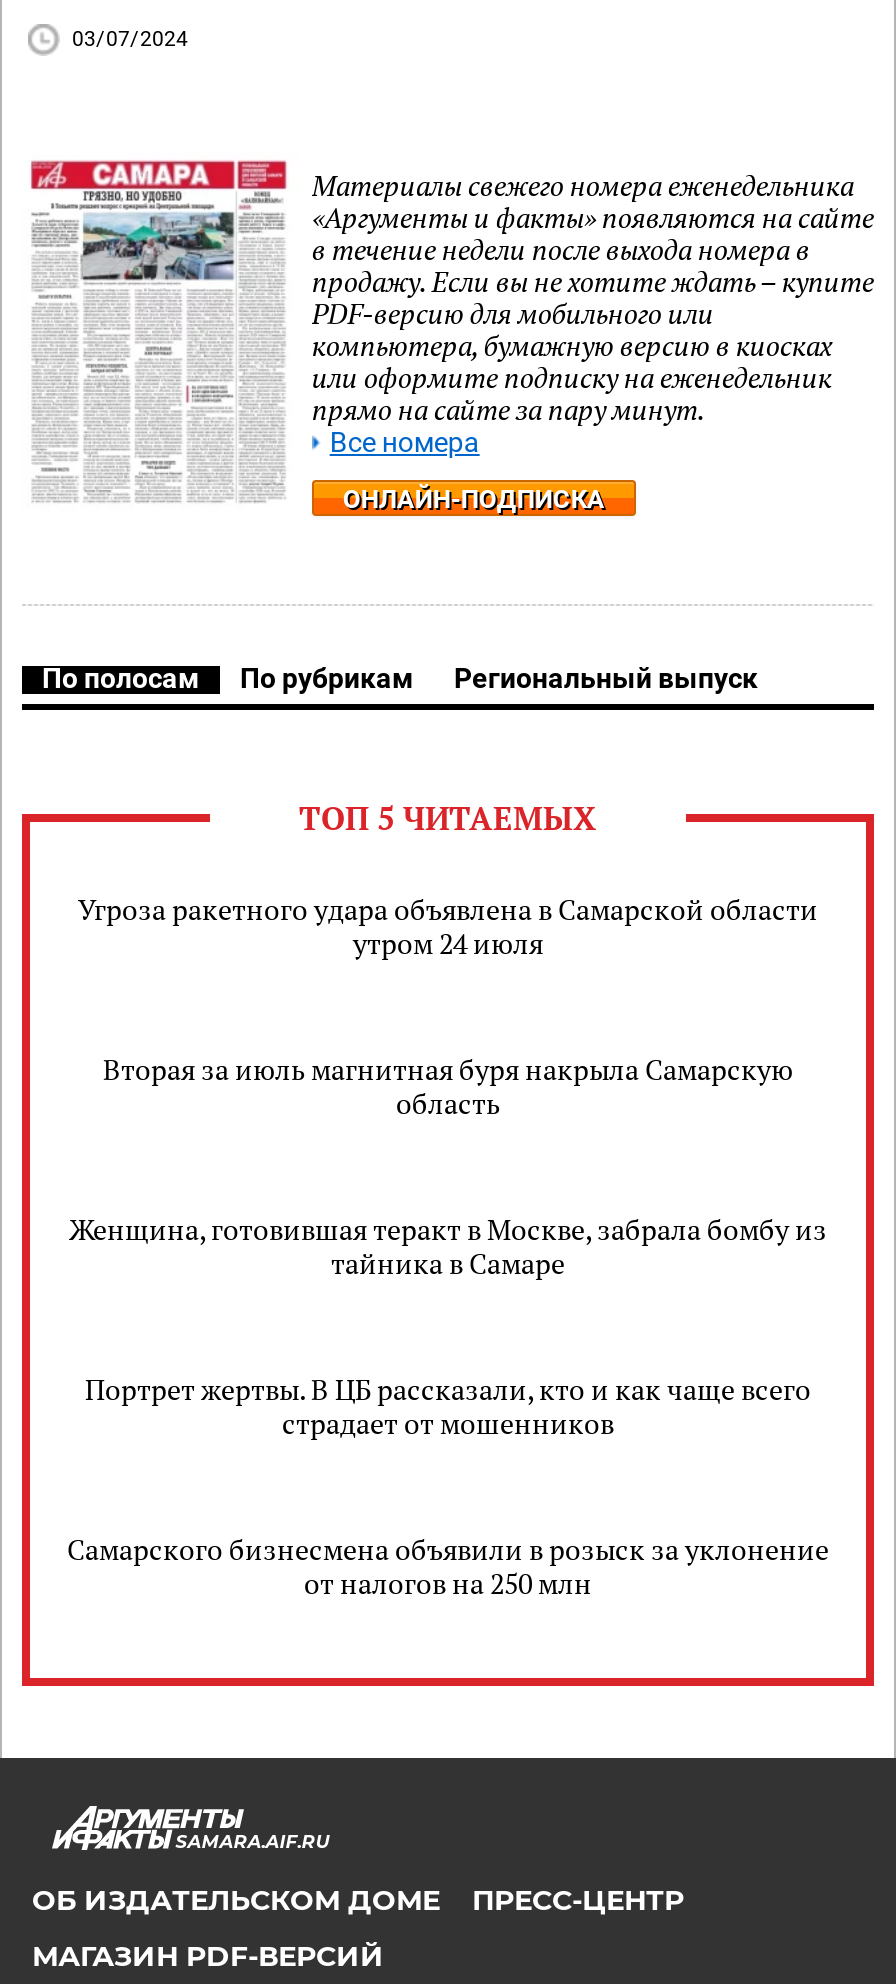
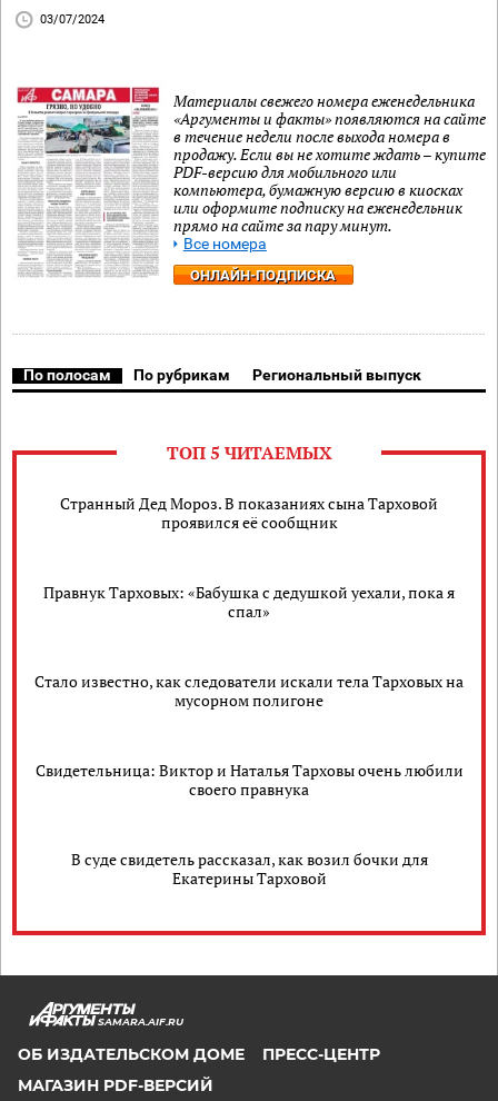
[78,890,818,962] Угроза ракетного удара объявлена в Самарской области | утром 24 июля -> [60,493,438,533] Странный Дед Мороз. В показаниях сына Тарховой | проявился её сообщник
[103,1050,793,1122] Вторая за июль магнитная буря накрыла Самарскую | область -> [43,582,455,622] Правнук Тарховых: «Бабушка с дедушкой уехали, пока я | спал»
[69,1210,827,1282] Женщина, готовившая теракт в Москве, забрала бомбу из | тайника в Самаре -> [34,671,464,711] Стало известно, как следователи искали тела Тарховых на | мусорном полигоне
[85,1370,811,1442] Портрет жертвы. В ЦБ рассказали, кто и как чаще всего | страдает от мошенников -> [35,760,463,800] Свидетельница: Виктор и Наталья Тарховы очень любили | своего правнука
[67,1530,829,1602] Самарского бизнесмена объявили в розыск за уклонение | от налогов на 250 млн -> [71,849,427,889] В суде свидетель рассказал, как возил бочки для | Екатерины Тарховой

